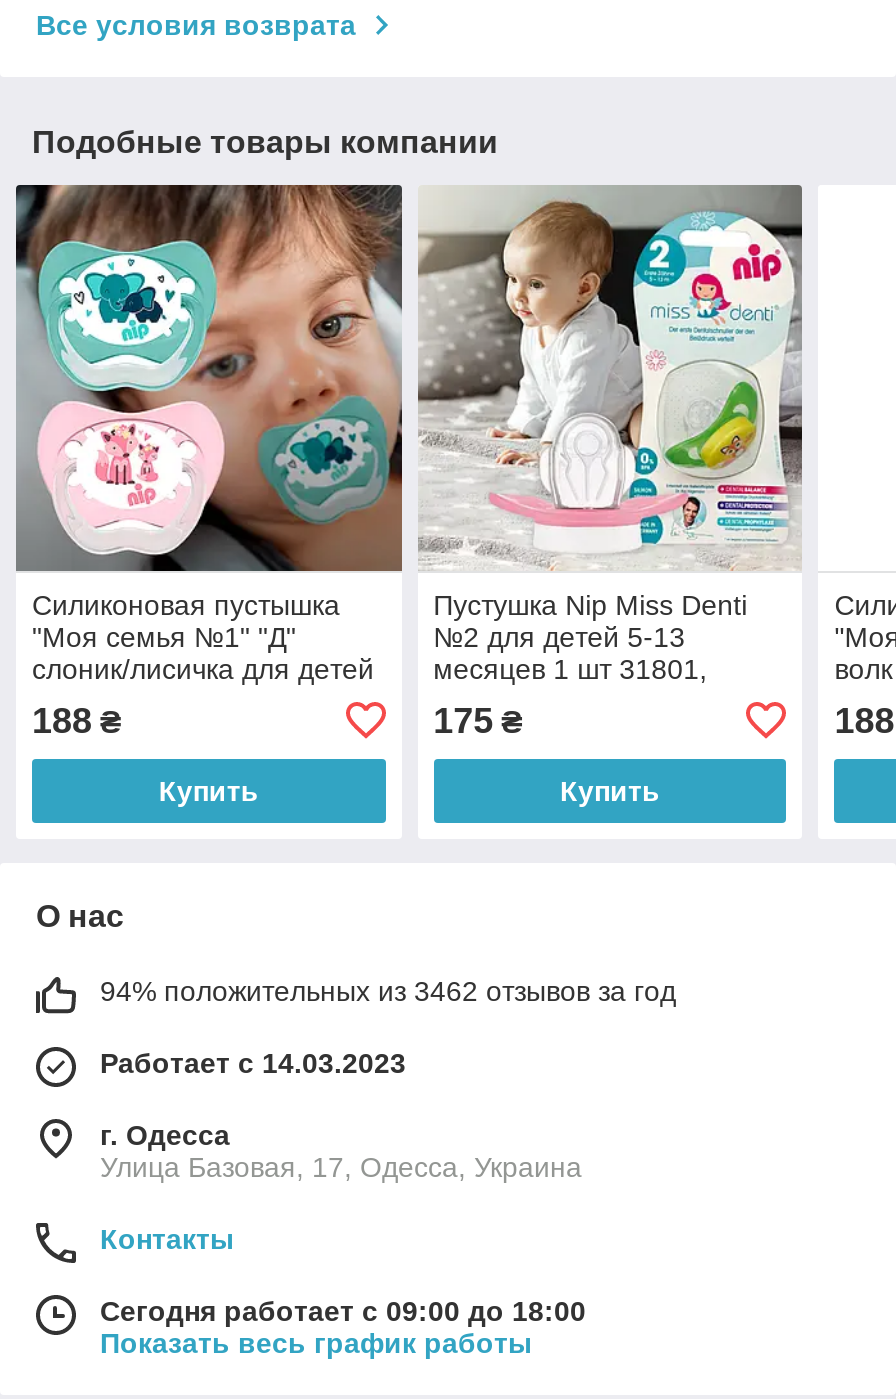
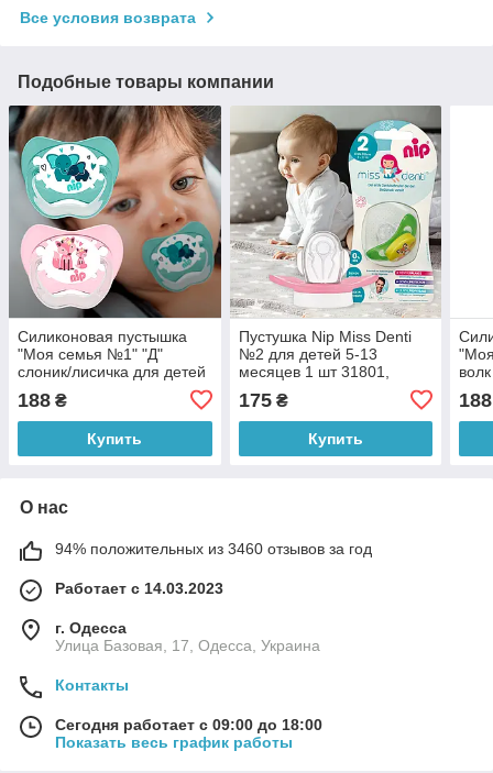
[100,975,676,1007] 94% положительных из 3462 отзывов за год -> [55,540,372,557] 94% положительных из 3460 отзывов за год

